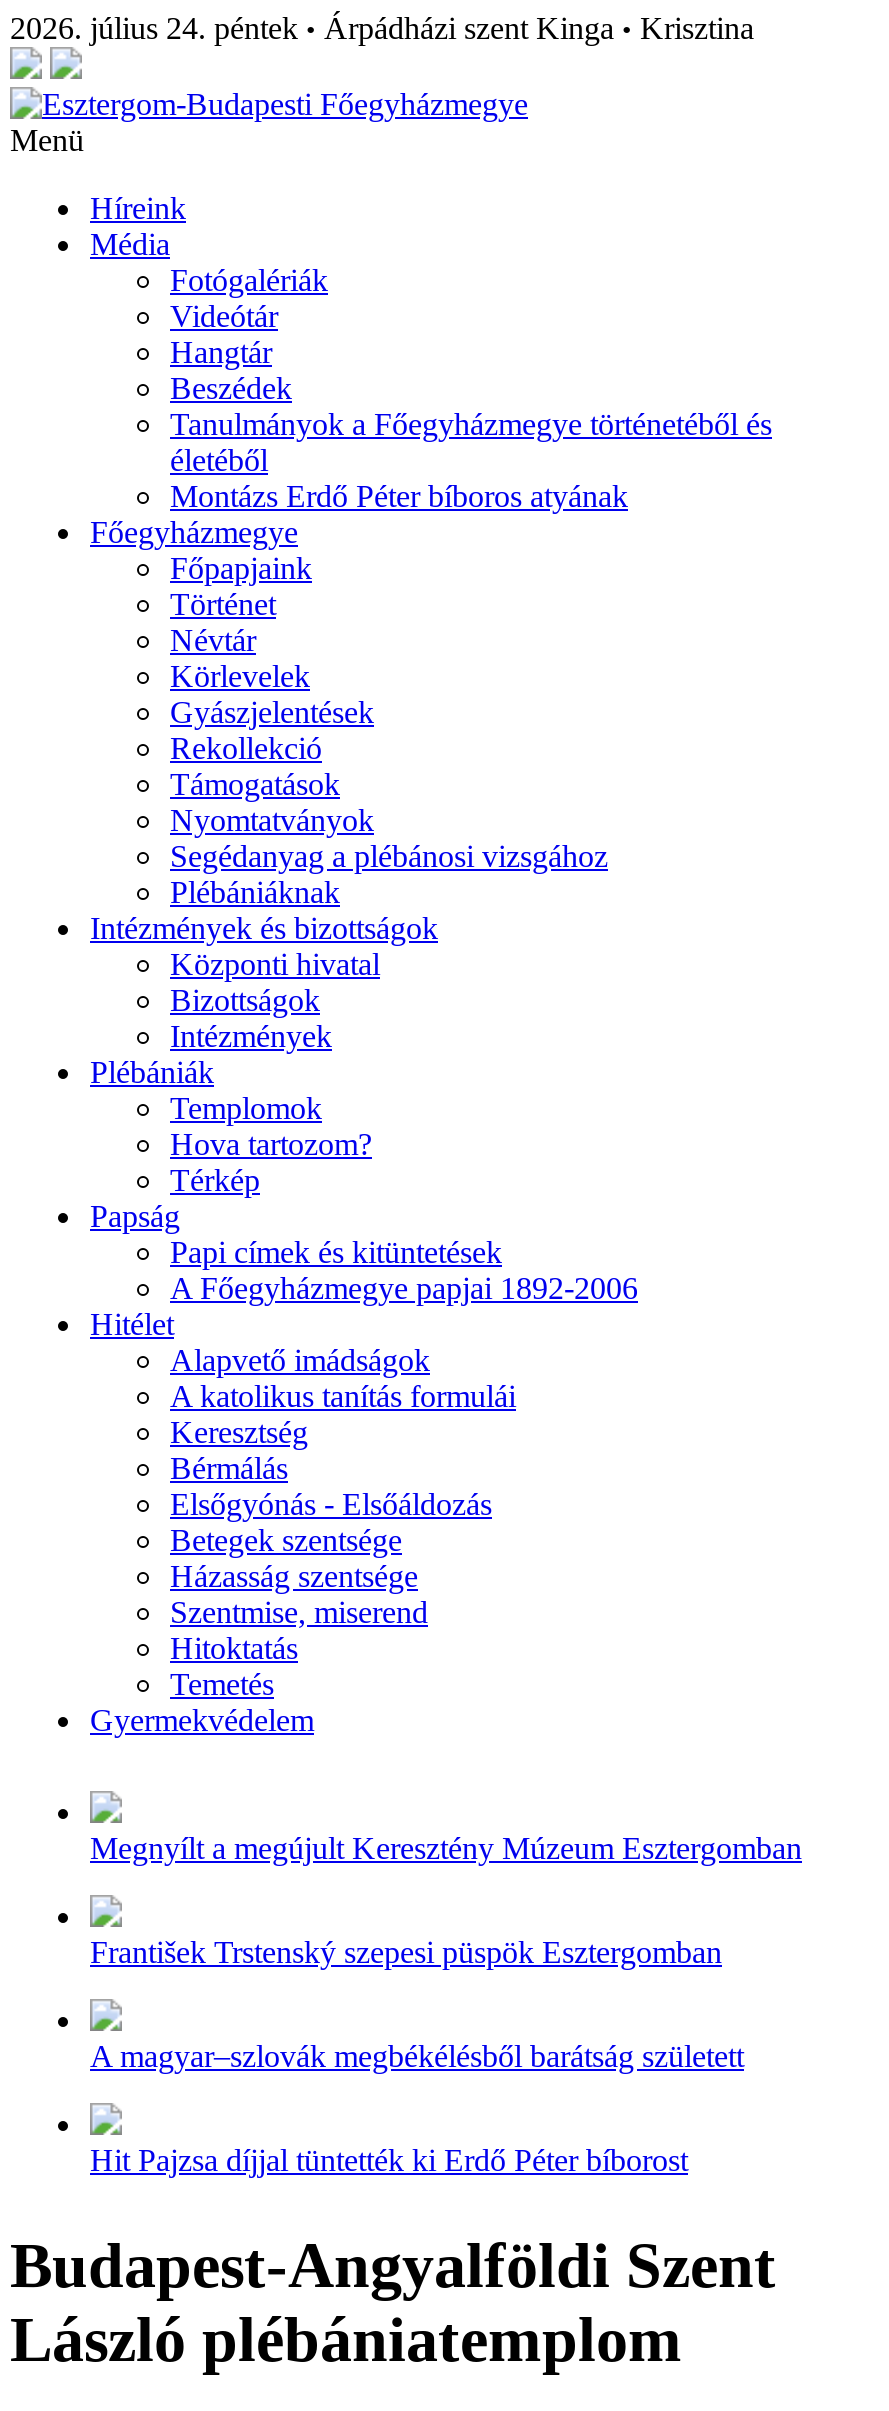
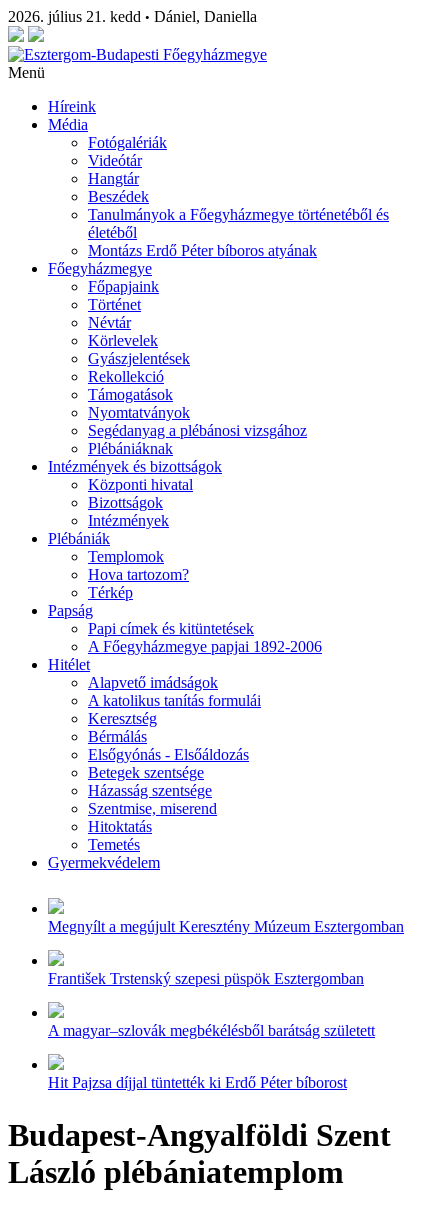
[10,11,754,45] 2026. július 24. péntek • Árpádházi szent Kinga • Krisztina -> [8,8,257,25] 2026. július 21. kedd • Dániel, Daniella

